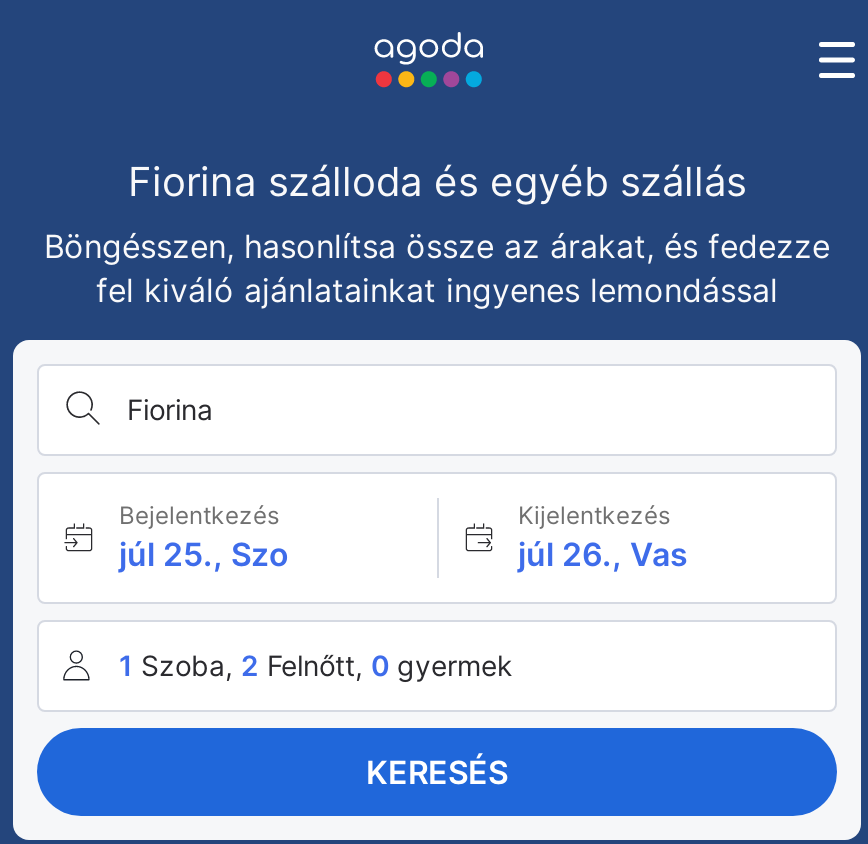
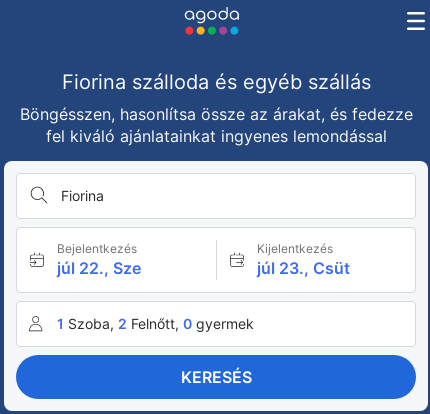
[119,534,289,574] júl 25., Szo -> [57,258,141,278] júl 22., Sze
[518,534,688,574] júl 26., Vas -> [256,258,349,278] júl 23., Csüt

